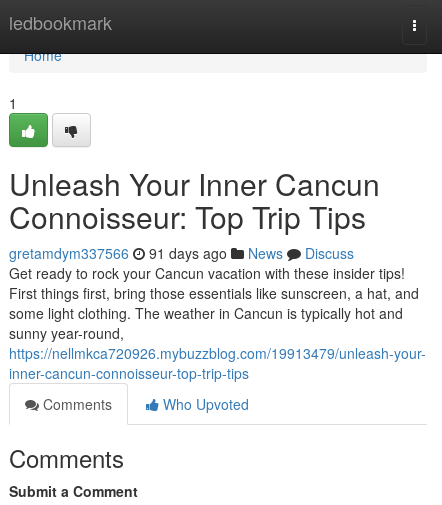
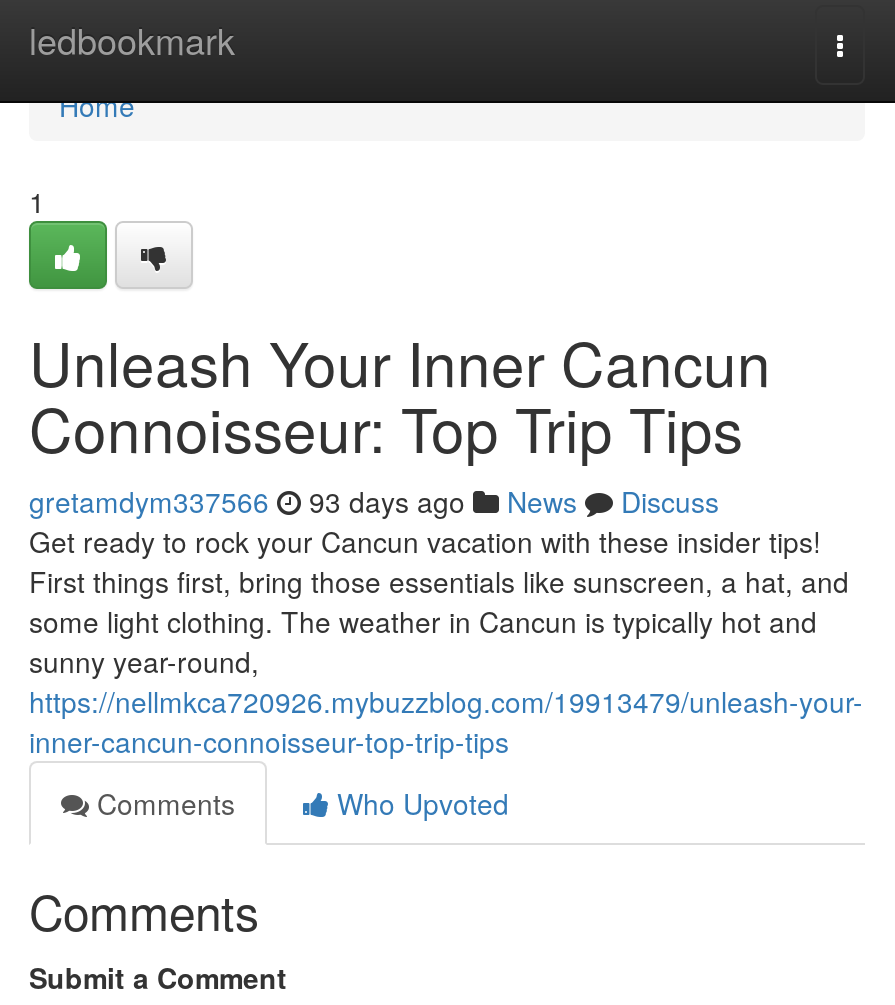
[9,243,354,263] gretamdym337566 91 days ago News Discuss -> [29,481,719,521] gretamdym337566 93 days ago News Discuss

